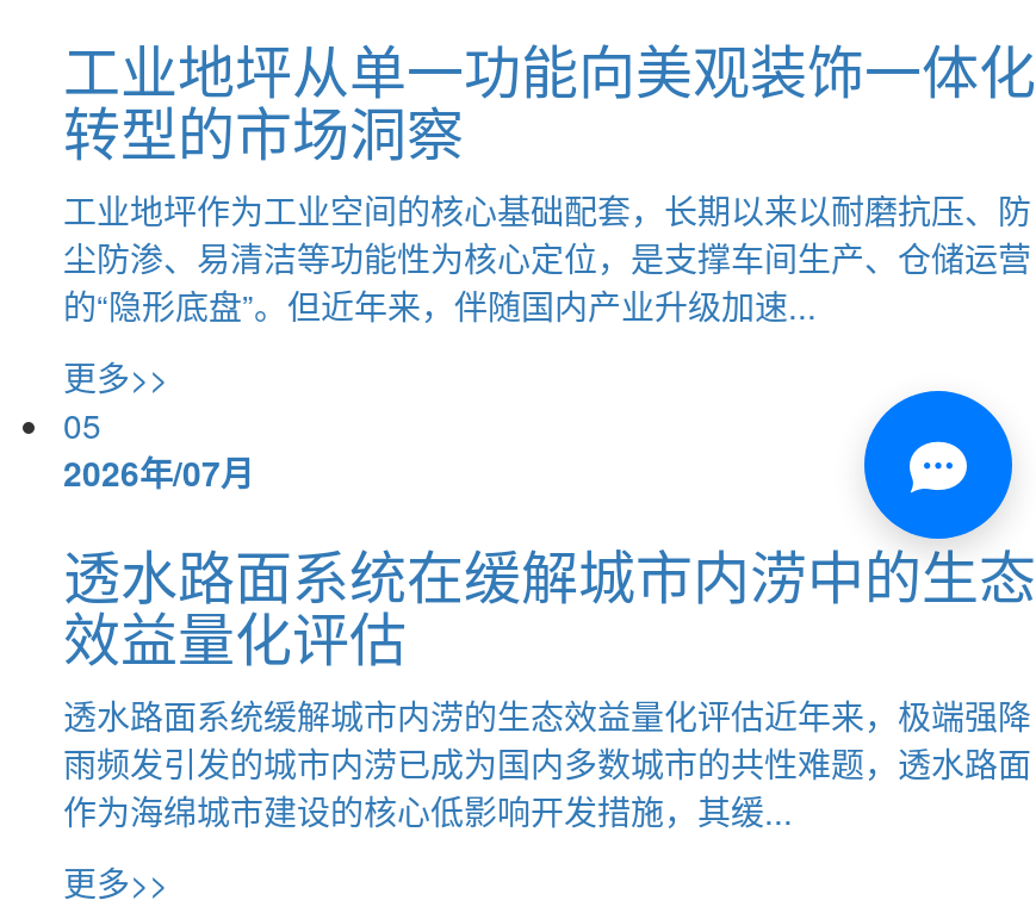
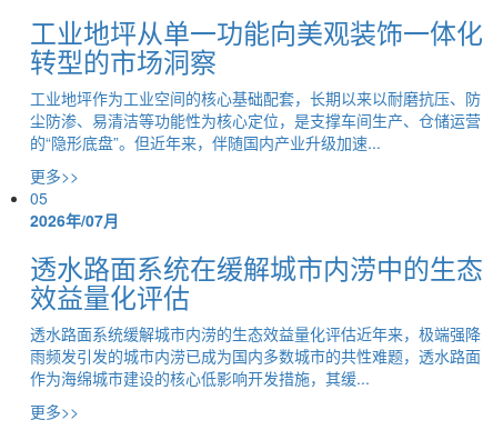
[860,389,1017,527] [image] -> none

